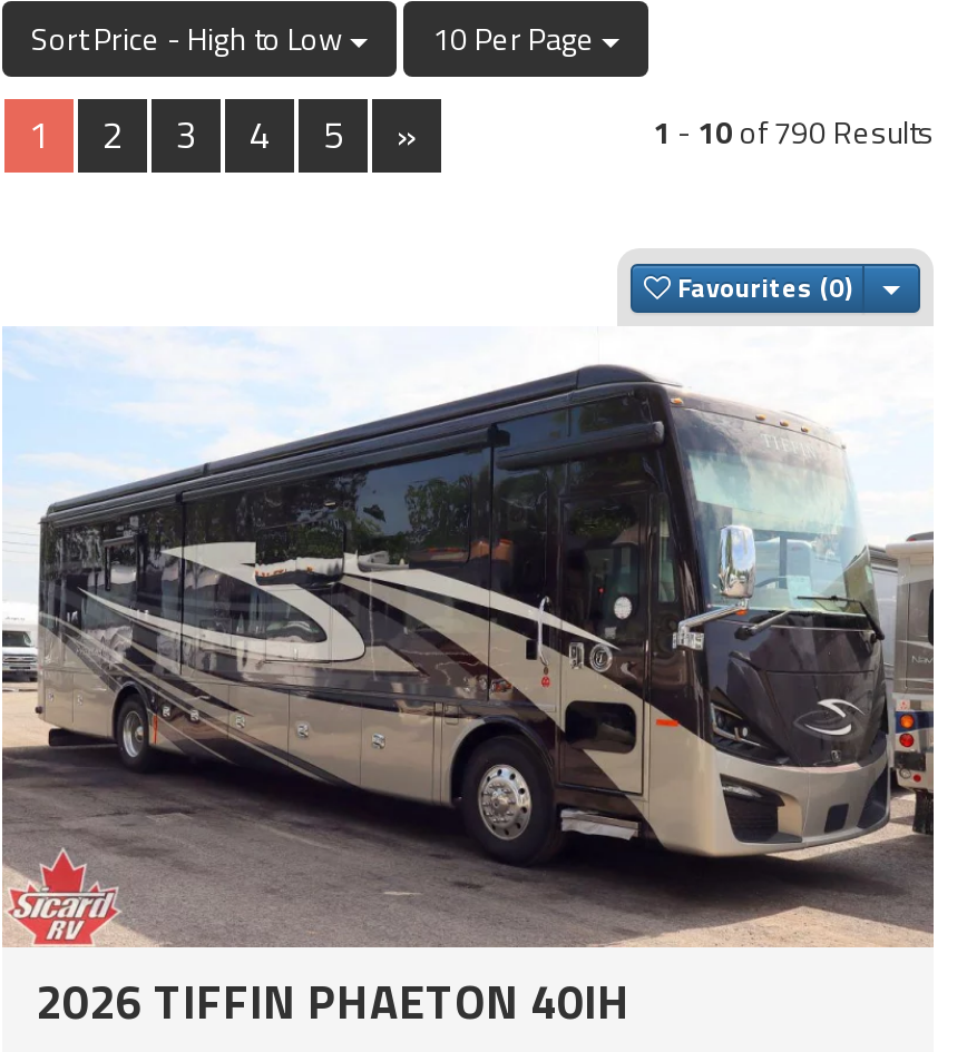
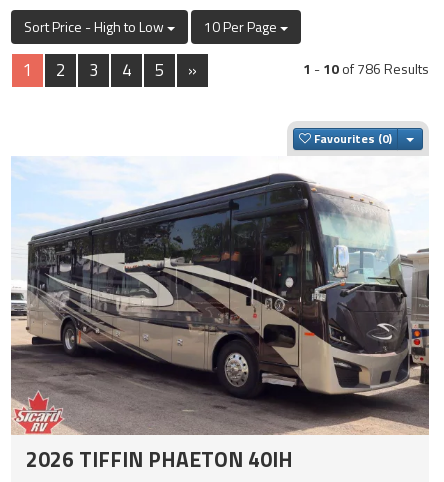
[653,109,934,156] 1 - 10 of 790 Results -> [303,58,429,79] 1 - 10 of 786 Results

